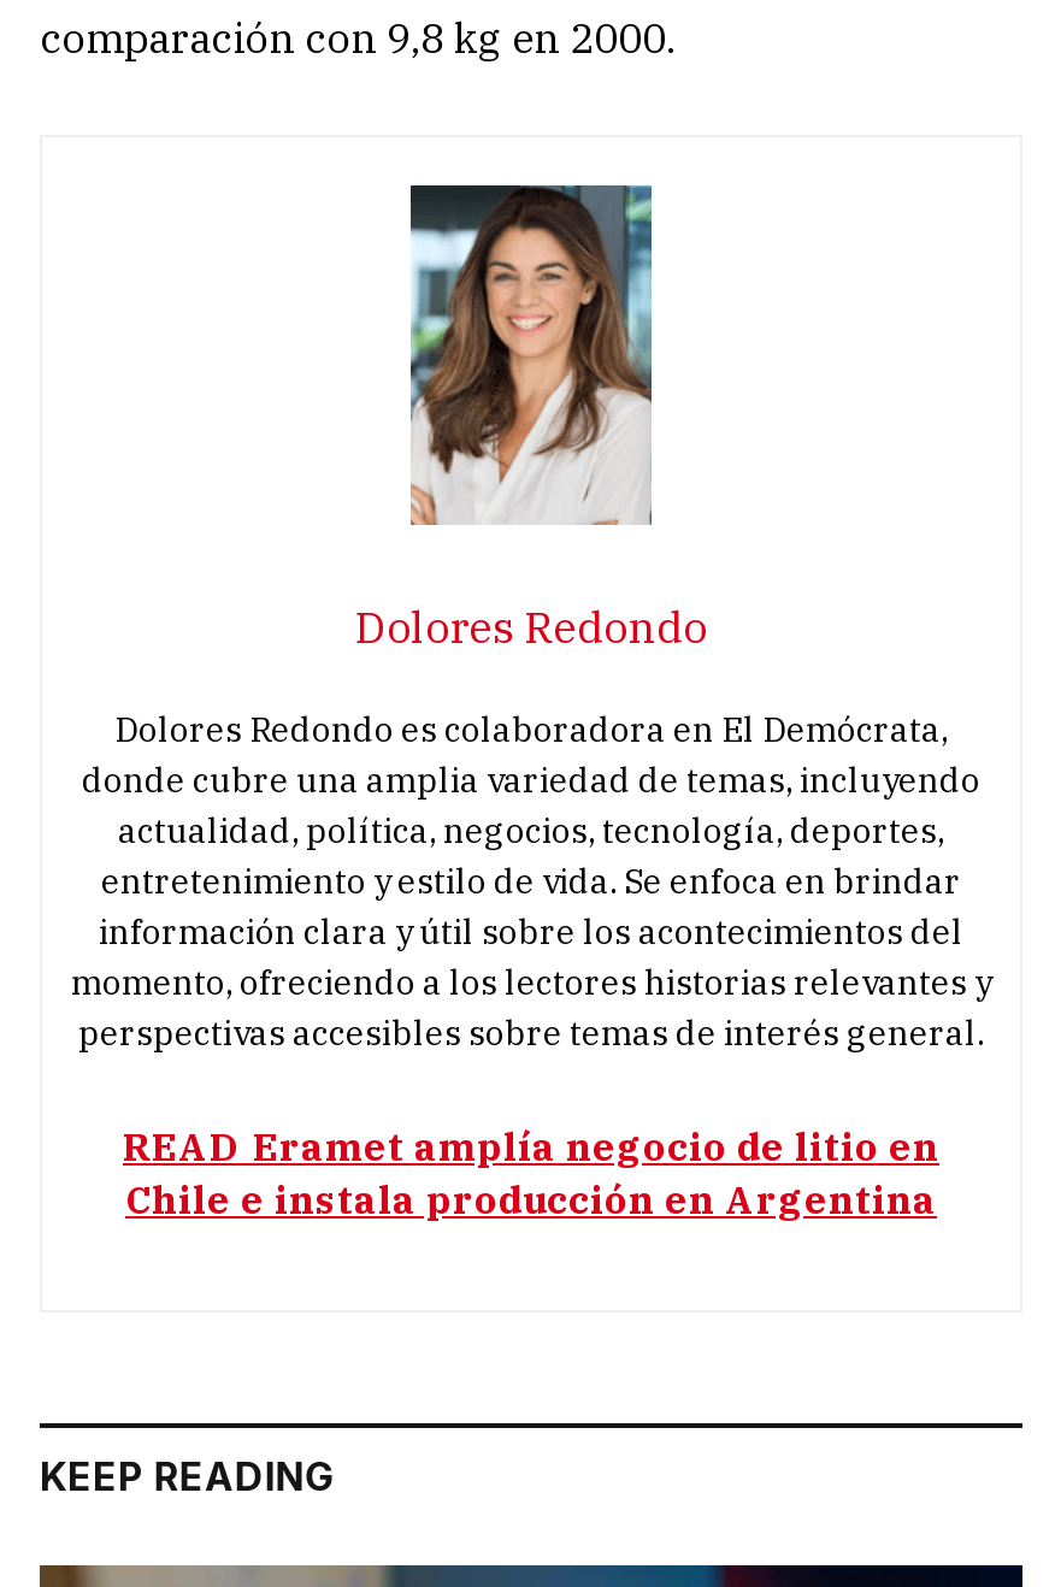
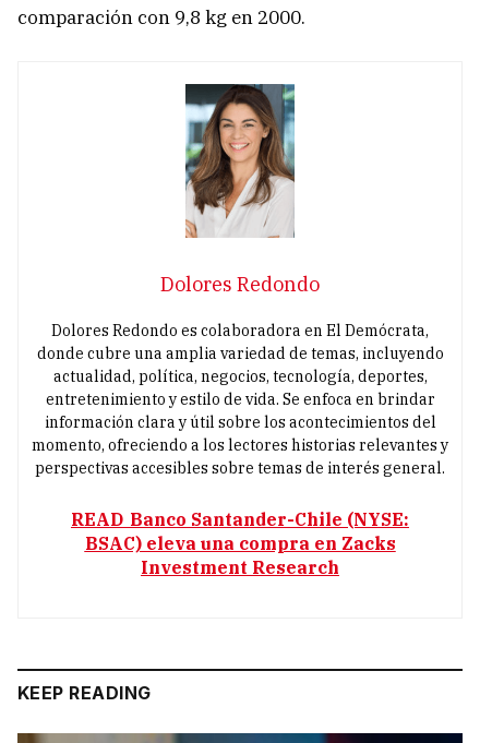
[123,1123,939,1224] READ Eramet amplía negocio de litio en | Chile e instala producción en Argentina -> [71,509,409,579] READ Banco Santander-Chile (NYSE: | BSAC) eleva una compra en Zacks | Investment Research

